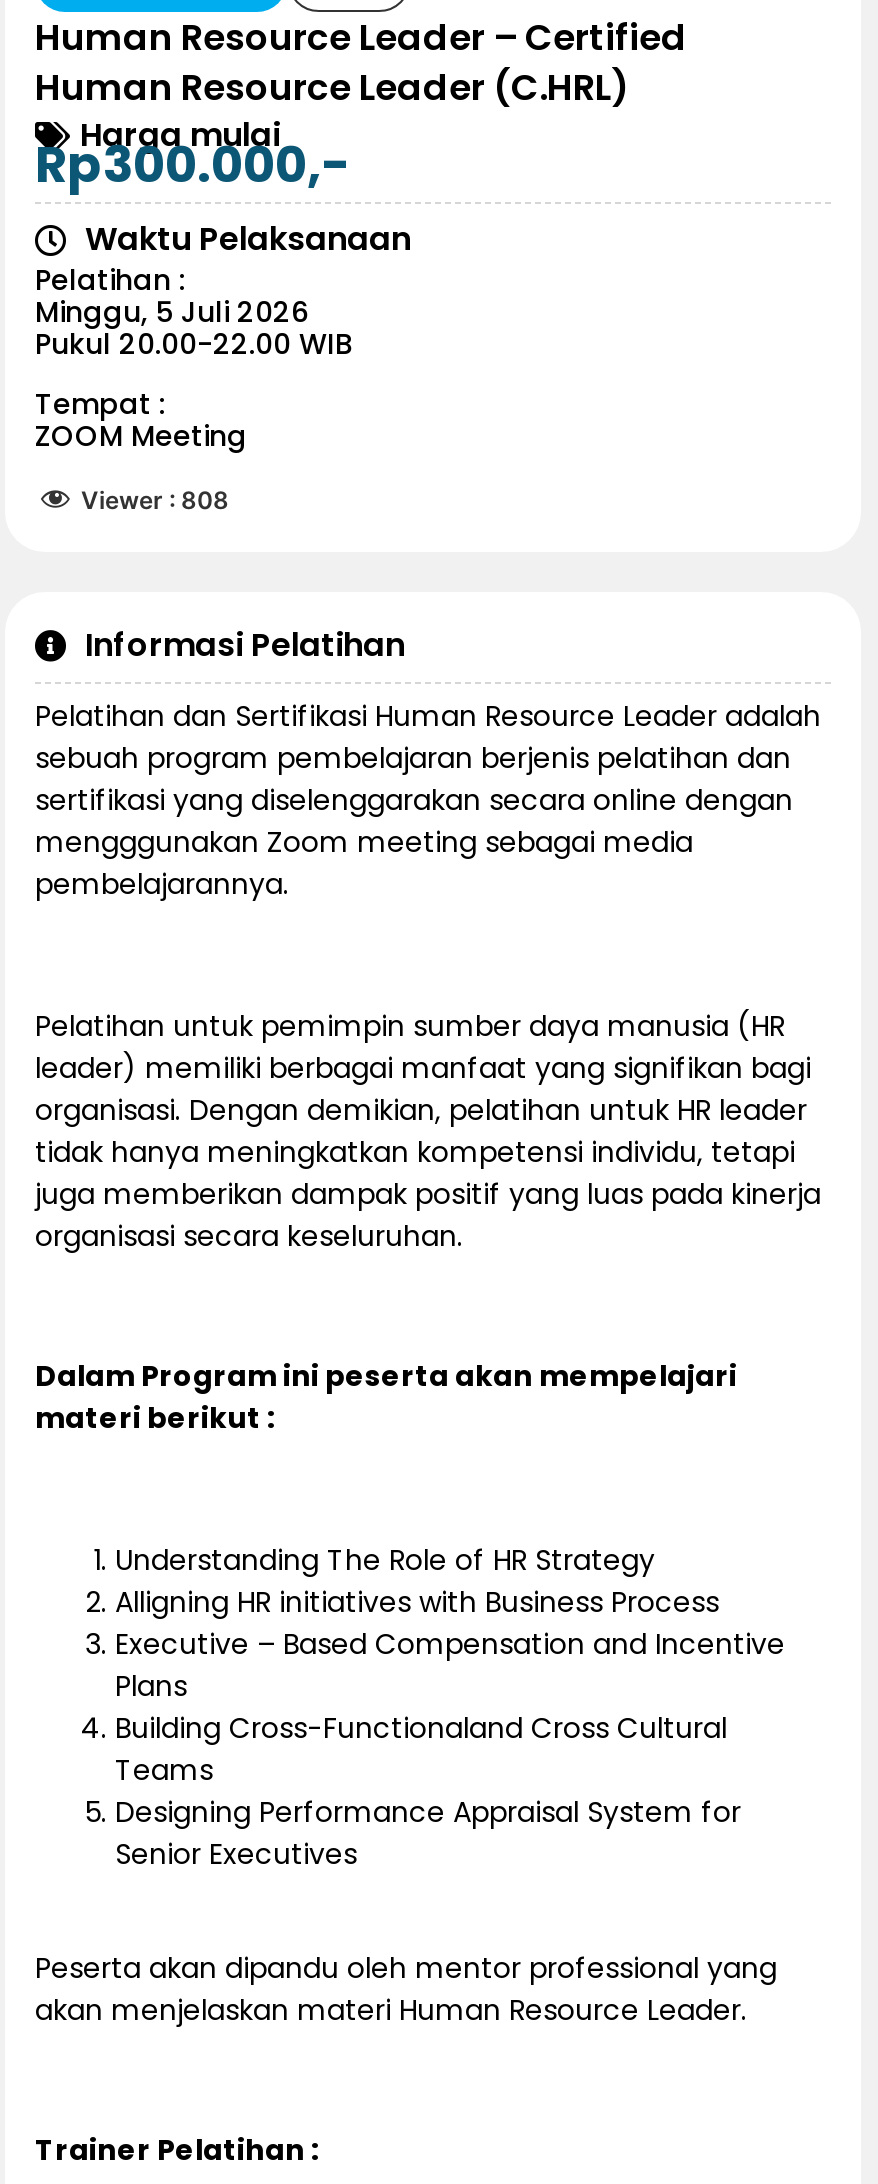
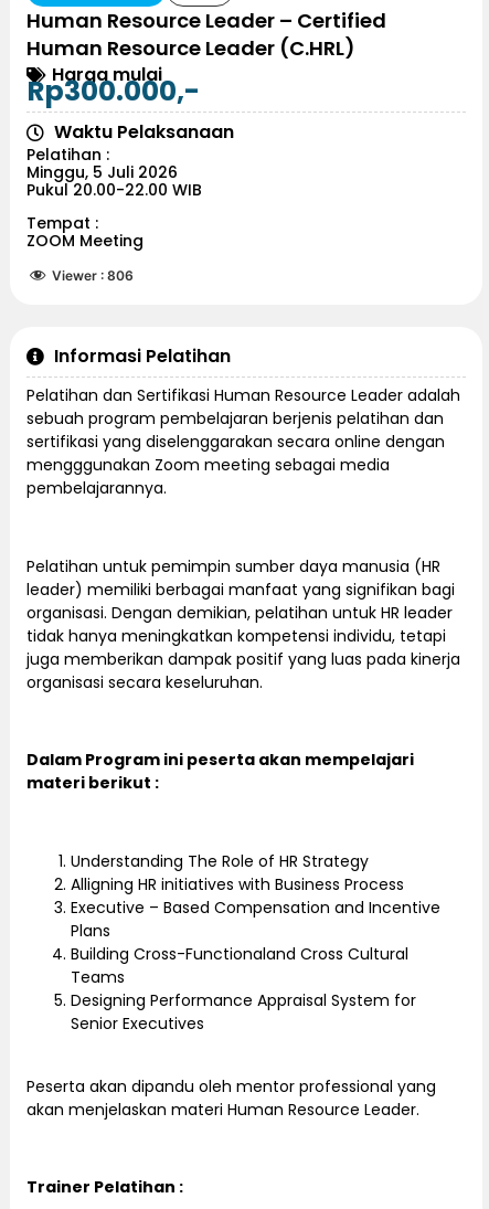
[81,484,229,514] Viewer : 808 -> [52,267,134,284] Viewer : 806

